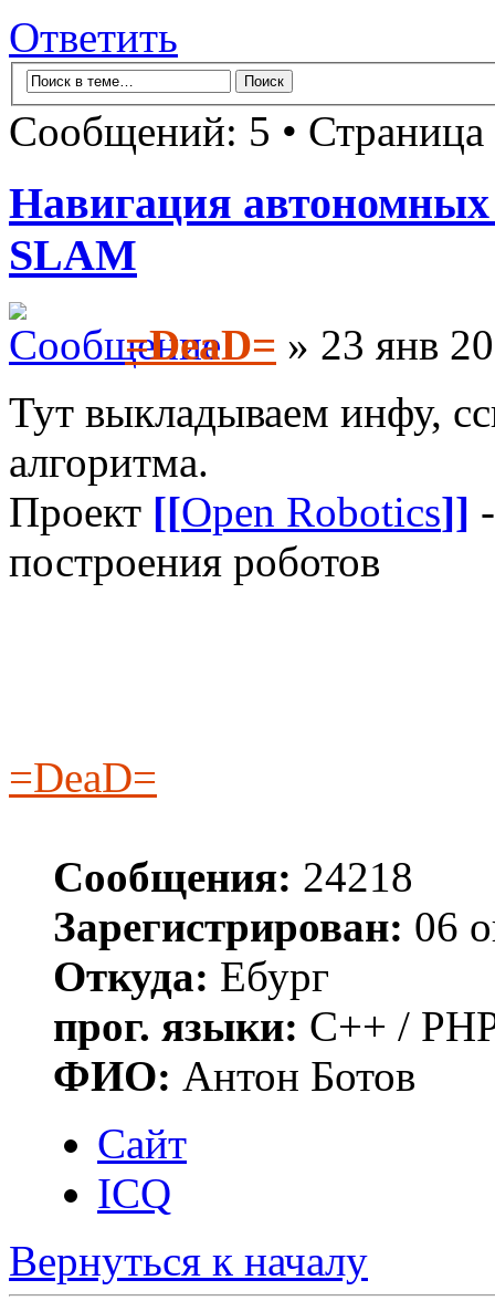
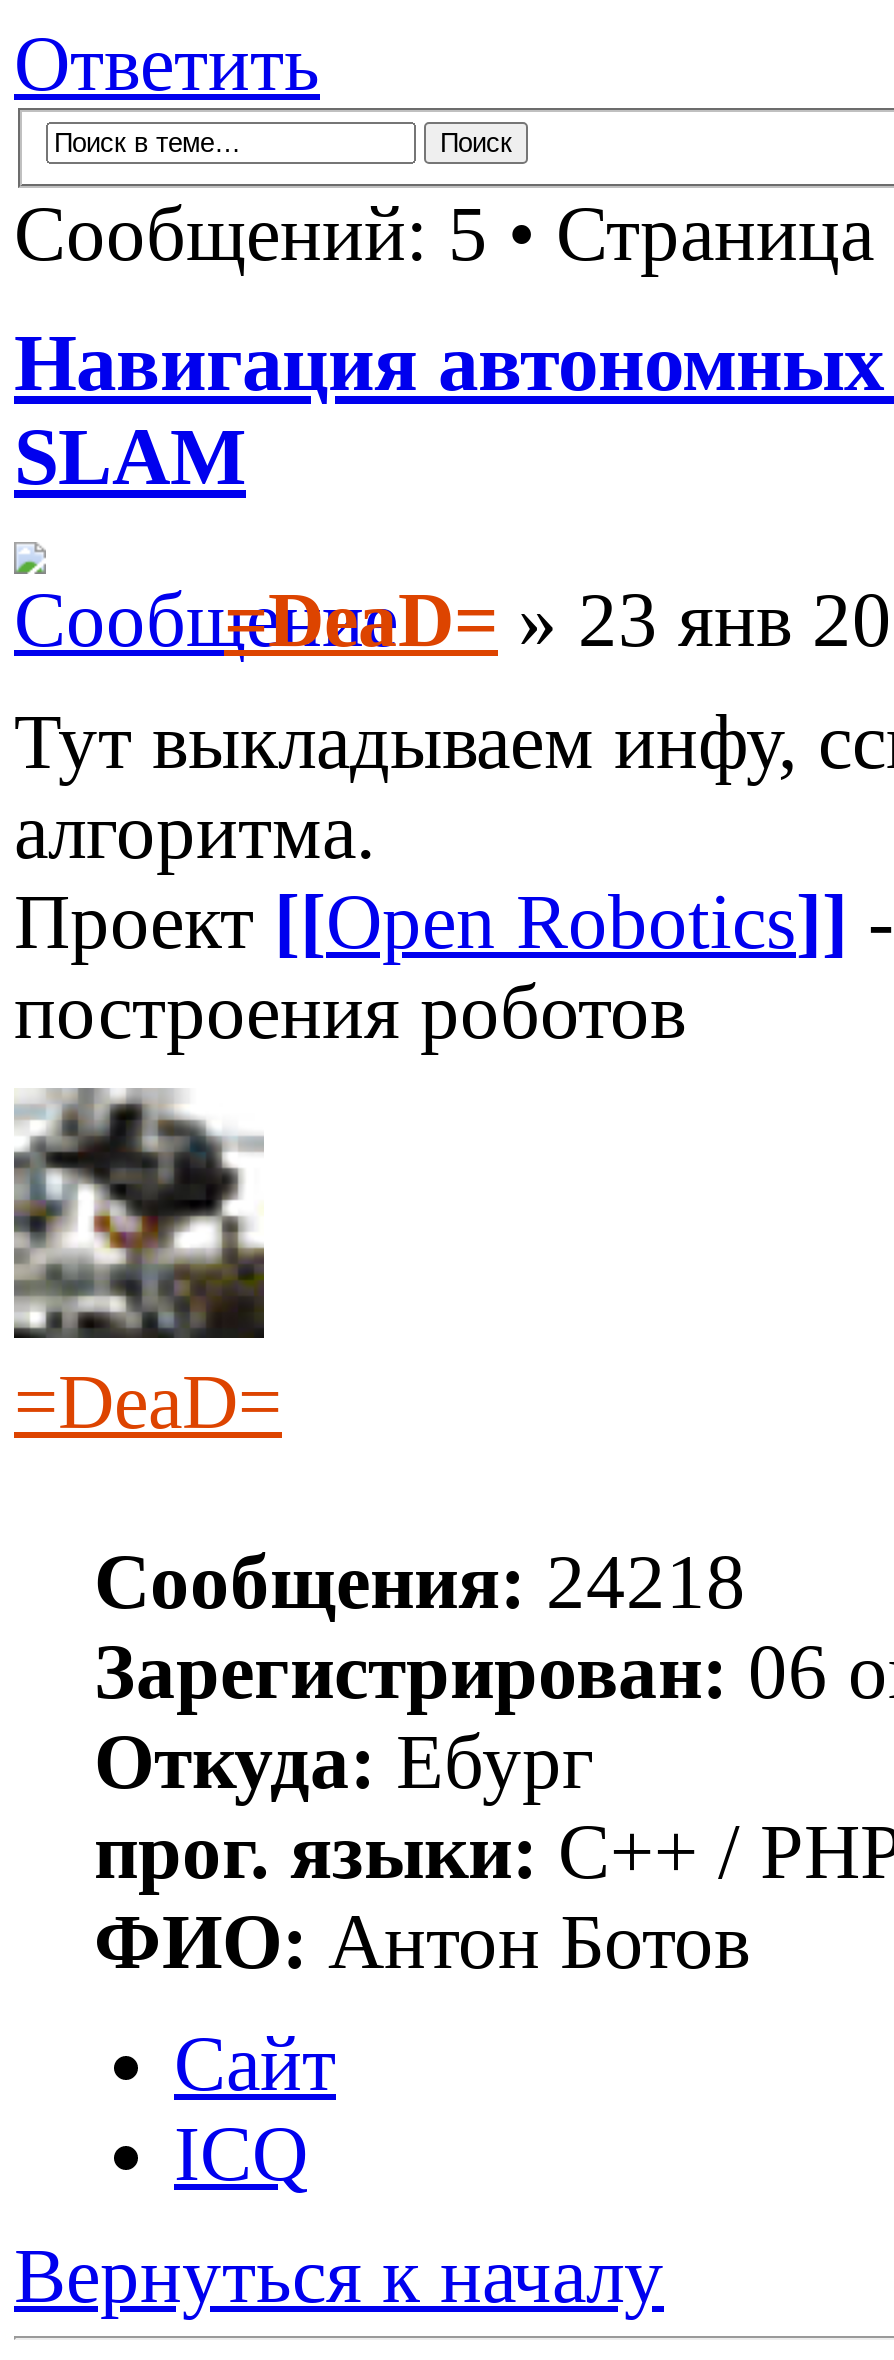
none -> [12,1086,266,1340] [image]

